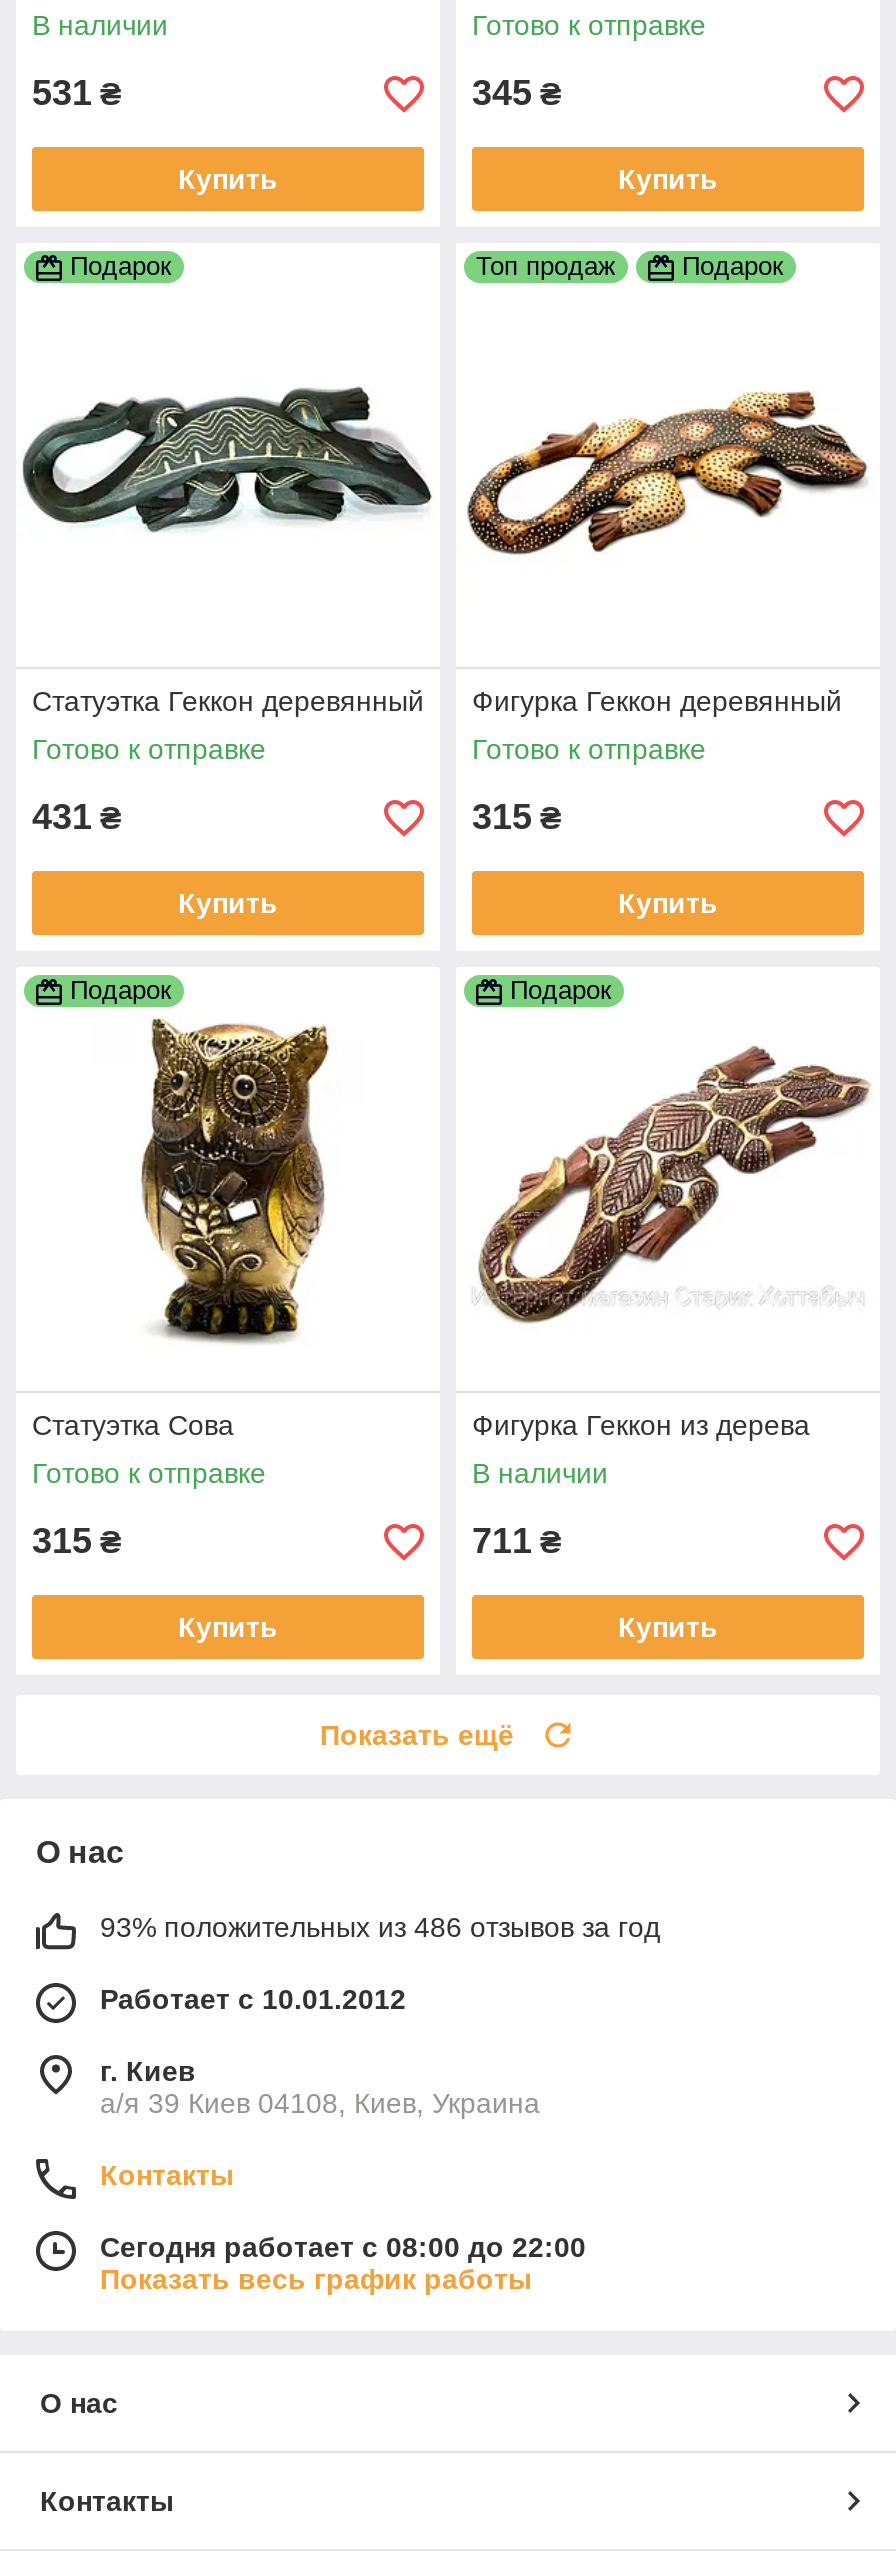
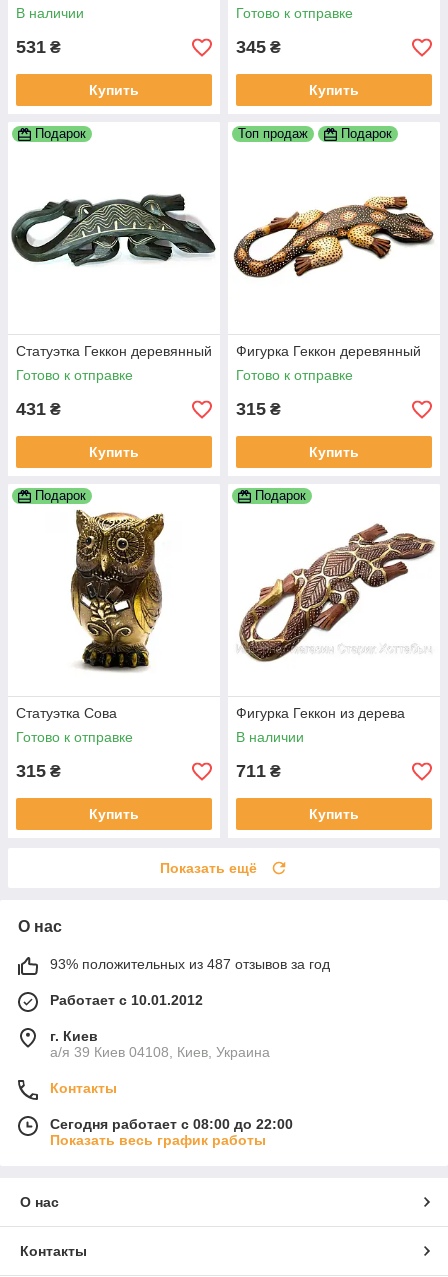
[100,1911,660,1943] 93% положительных из 486 отзывов за год -> [50,956,330,972] 93% положительных из 487 отзывов за год

